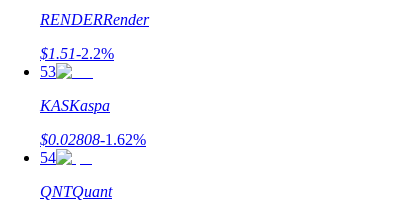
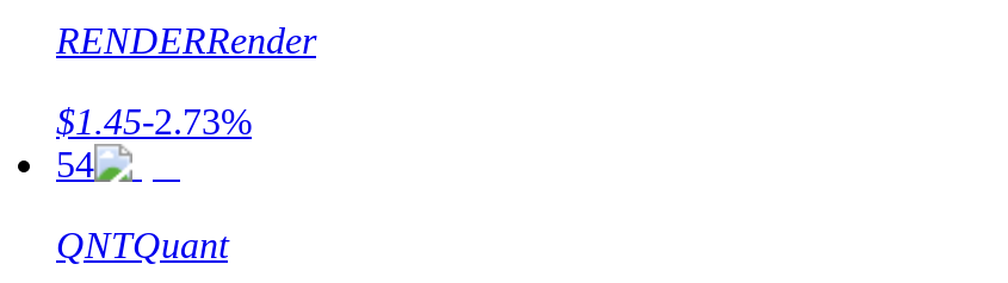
[40,44,146,147] $1.51-2.2% | 53 | KASKaspa | $0.02808-1.62% -> [56,100,252,140] $1.45-2.73%

